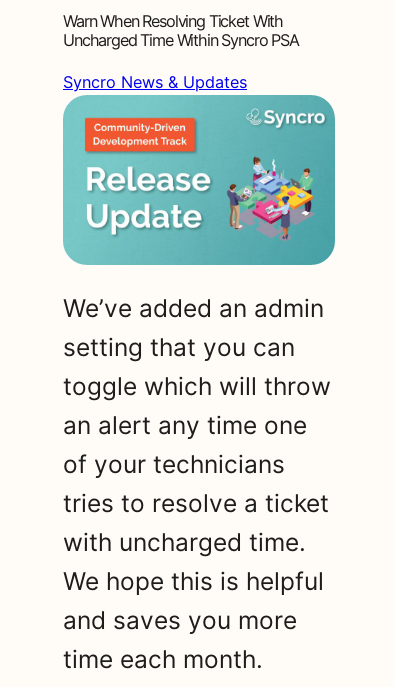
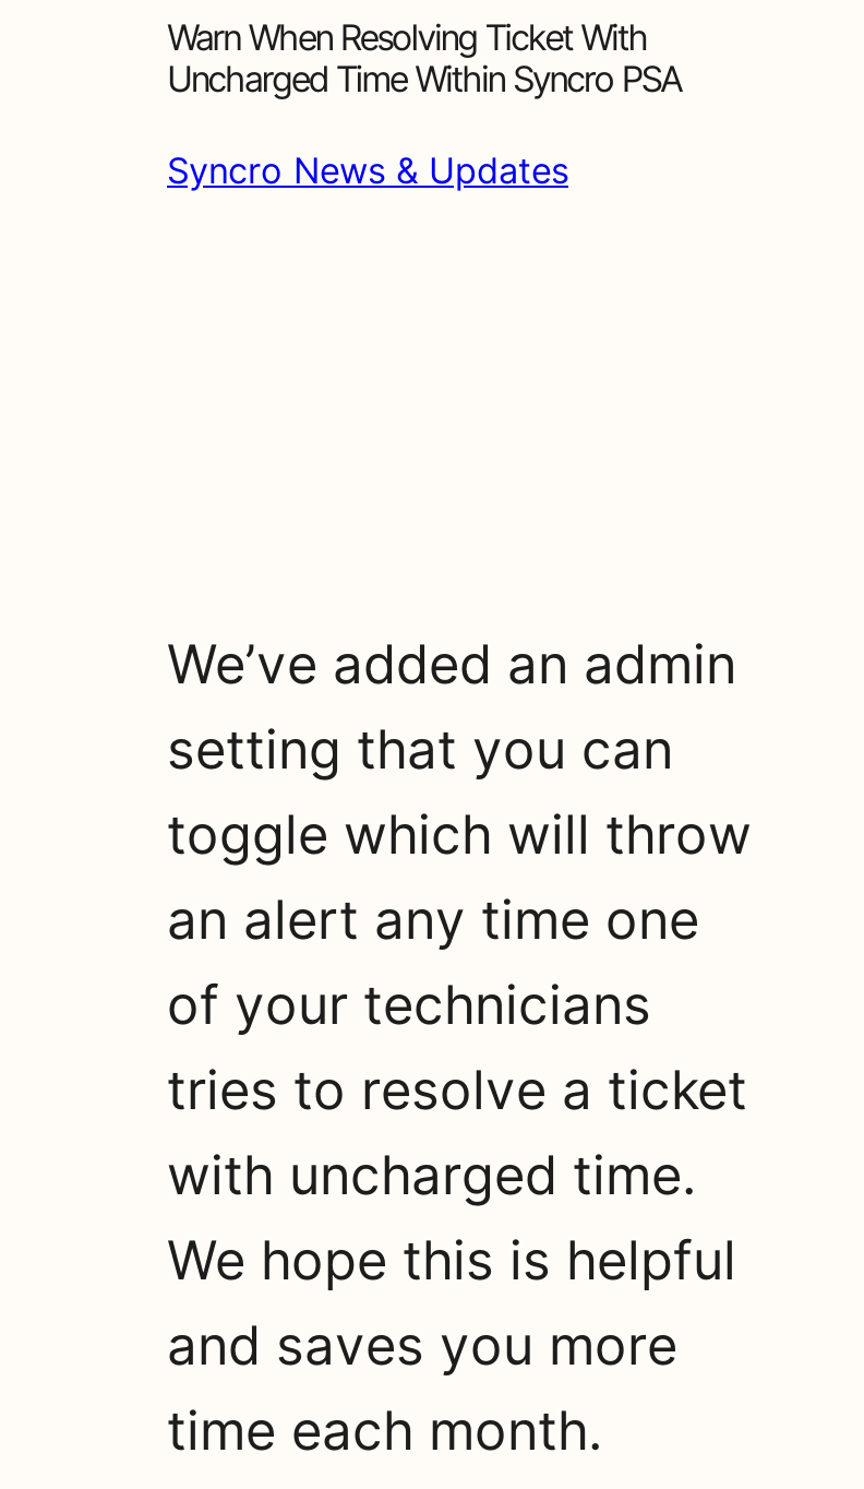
[62,94,336,266] [image] -> none

